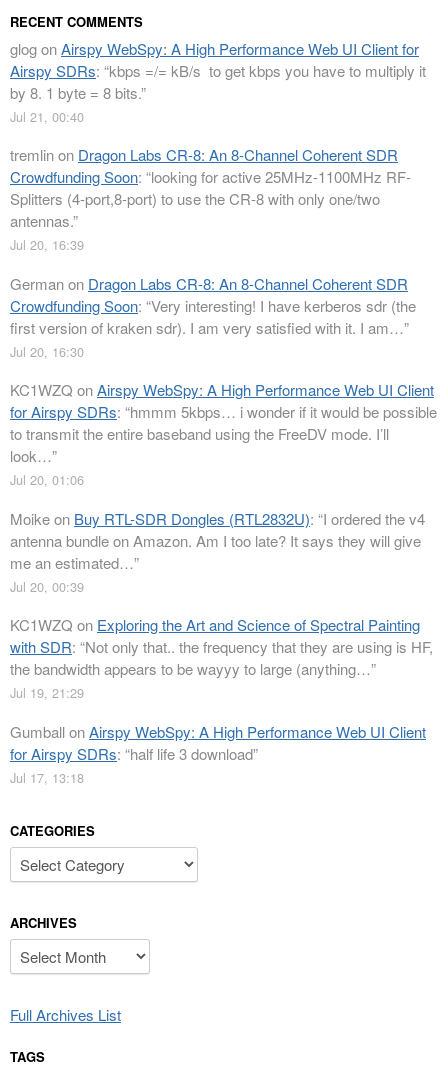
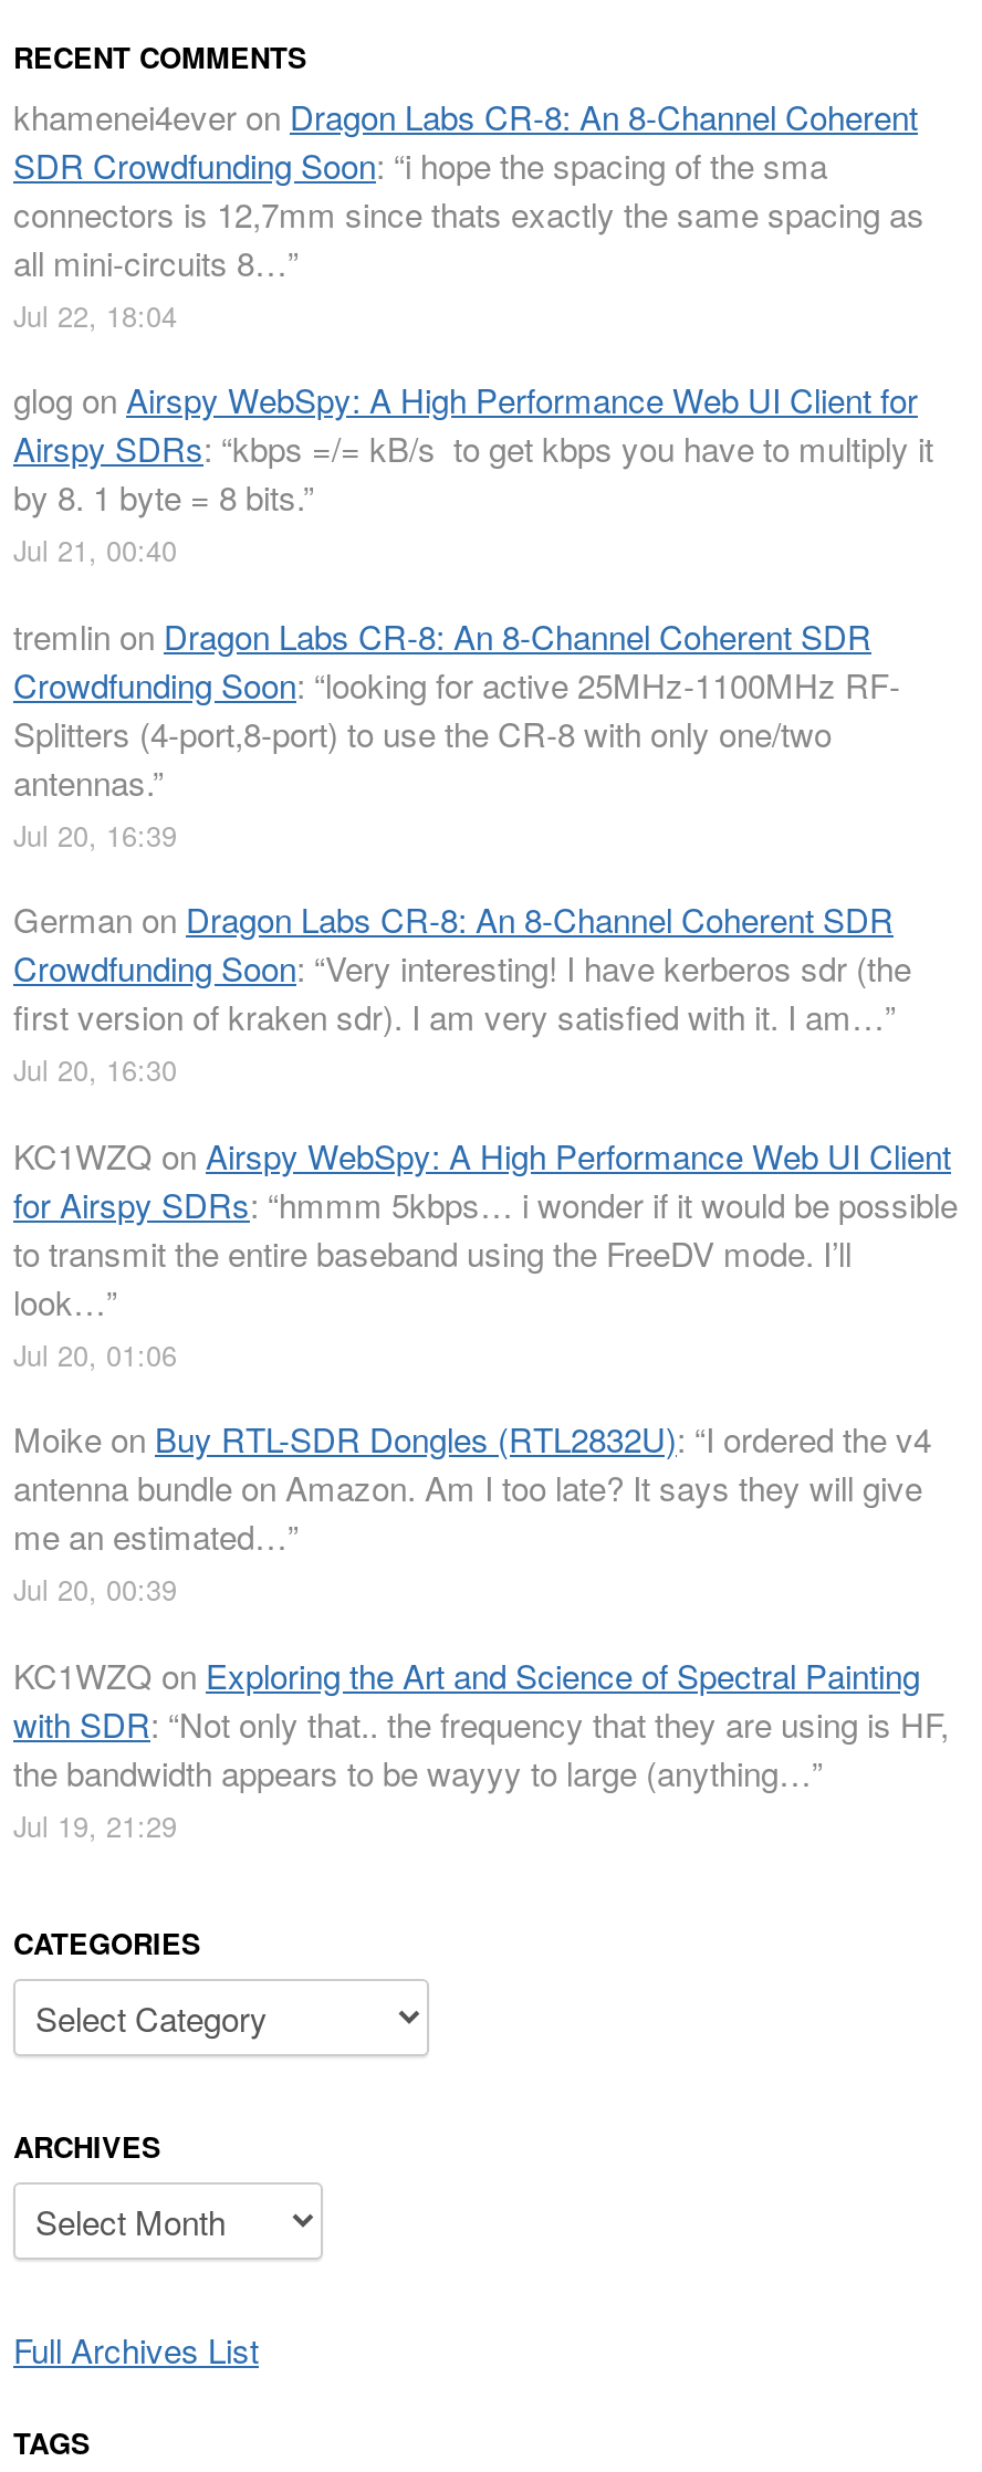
none -> [13,93,924,336] khamenei4ever on Dragon Labs CR-8: An 8-Channel Coherent | SDR Crowdfunding Soon: “i hope the spacing of the sma | connectors is 12,7mm since thats exactly the same spacing as | all mini-circuits 8…” | Jul 22, 18:04
moved [10,38,437,702] -> [13,377,958,1846]: glog on Airspy WebSpy: A High Performance Web UI Client for | Airspy SDRs: “kbps =/= kB/s to get kbps you have to multiply it | by 8. 1 byte = 8 bits.” | ... | the bandwidth appears to be wayyy to large (anything…” | Jul 19, 21:29
[10,721,426,787] Gumball on Airspy WebSpy: A High Performance Web UI Client | for Airspy SDRs: “half life 3 download” | Jul 17, 13:18 -> none

